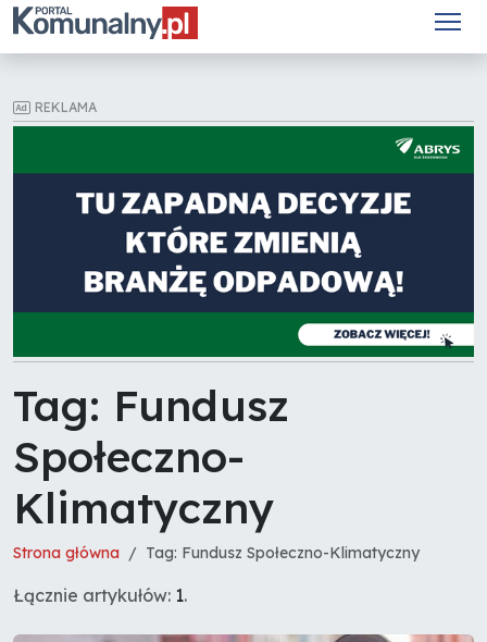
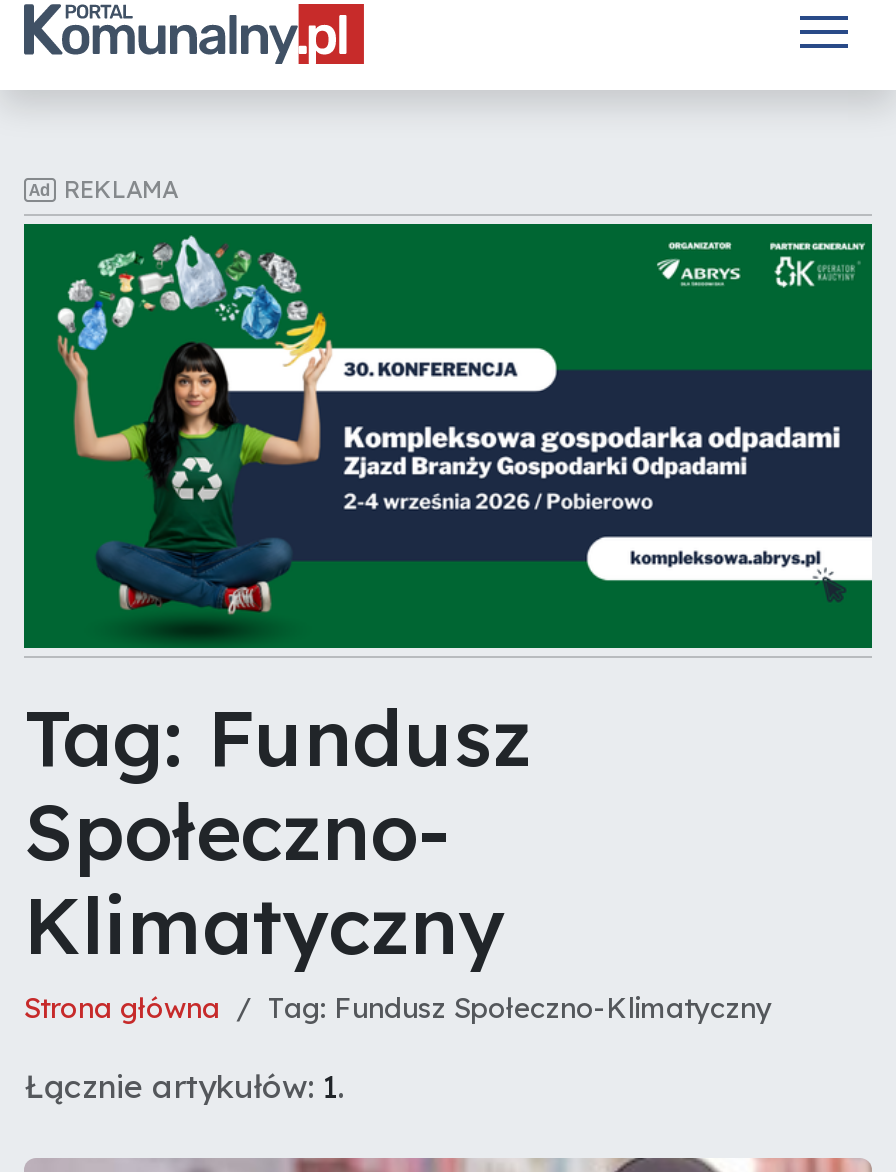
[13,133,475,351] [image] -> [24,234,874,640] [image]

